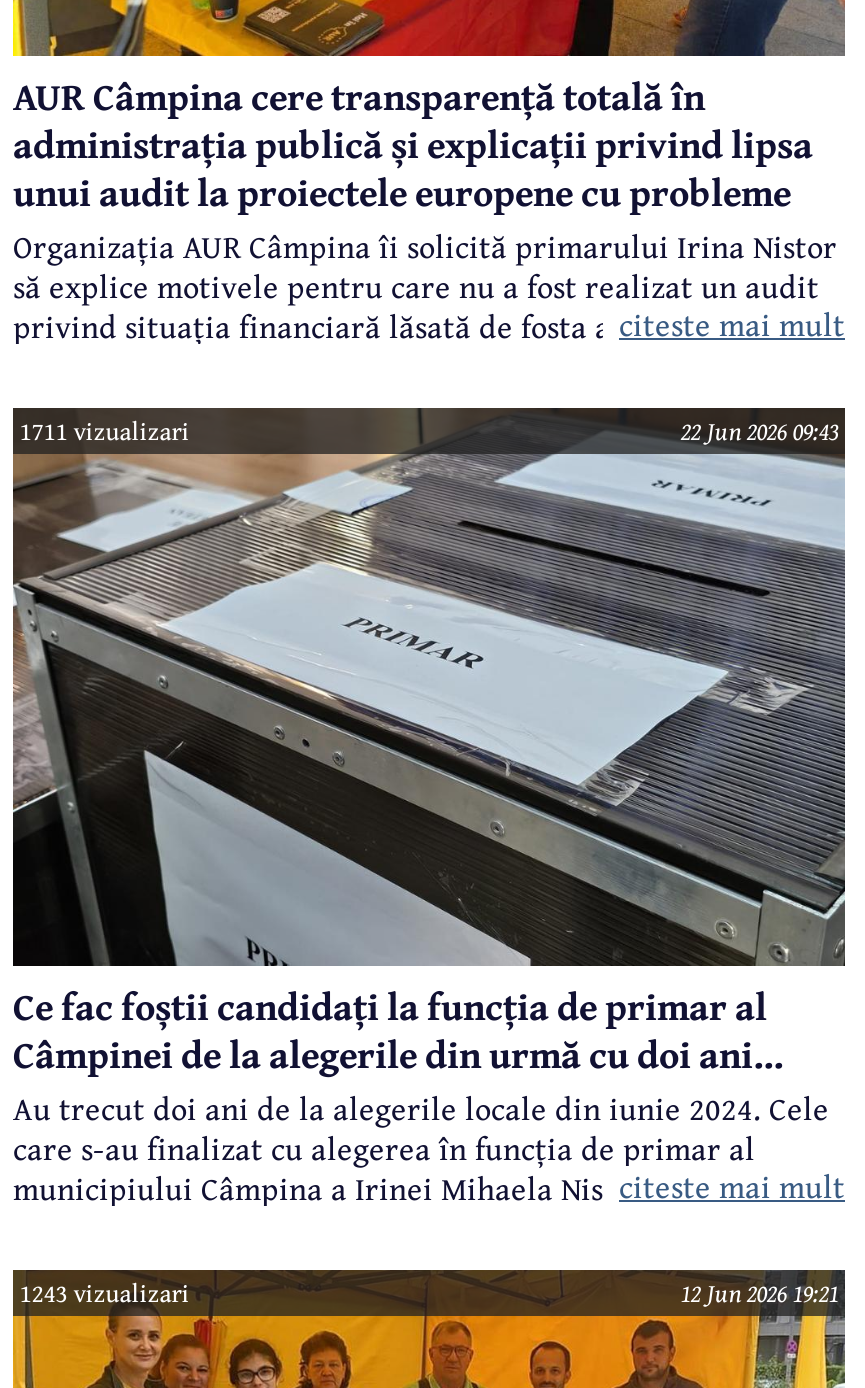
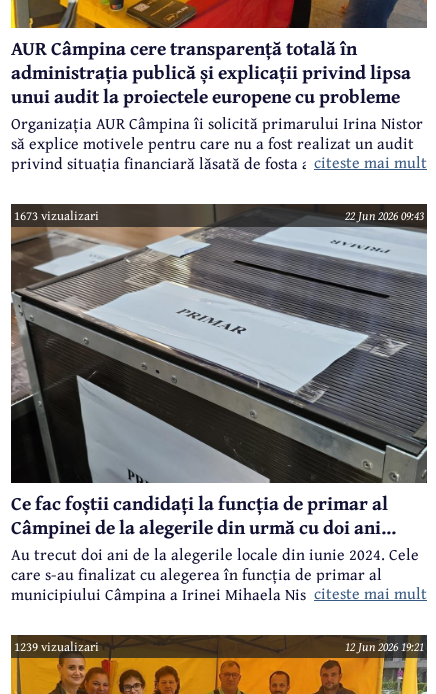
[19,413,189,451] 1711 vizualizari -> [14,206,99,225] 1673 vizualizari
[19,1274,189,1312] 1243 vizualizari -> [14,637,99,656] 1239 vizualizari

